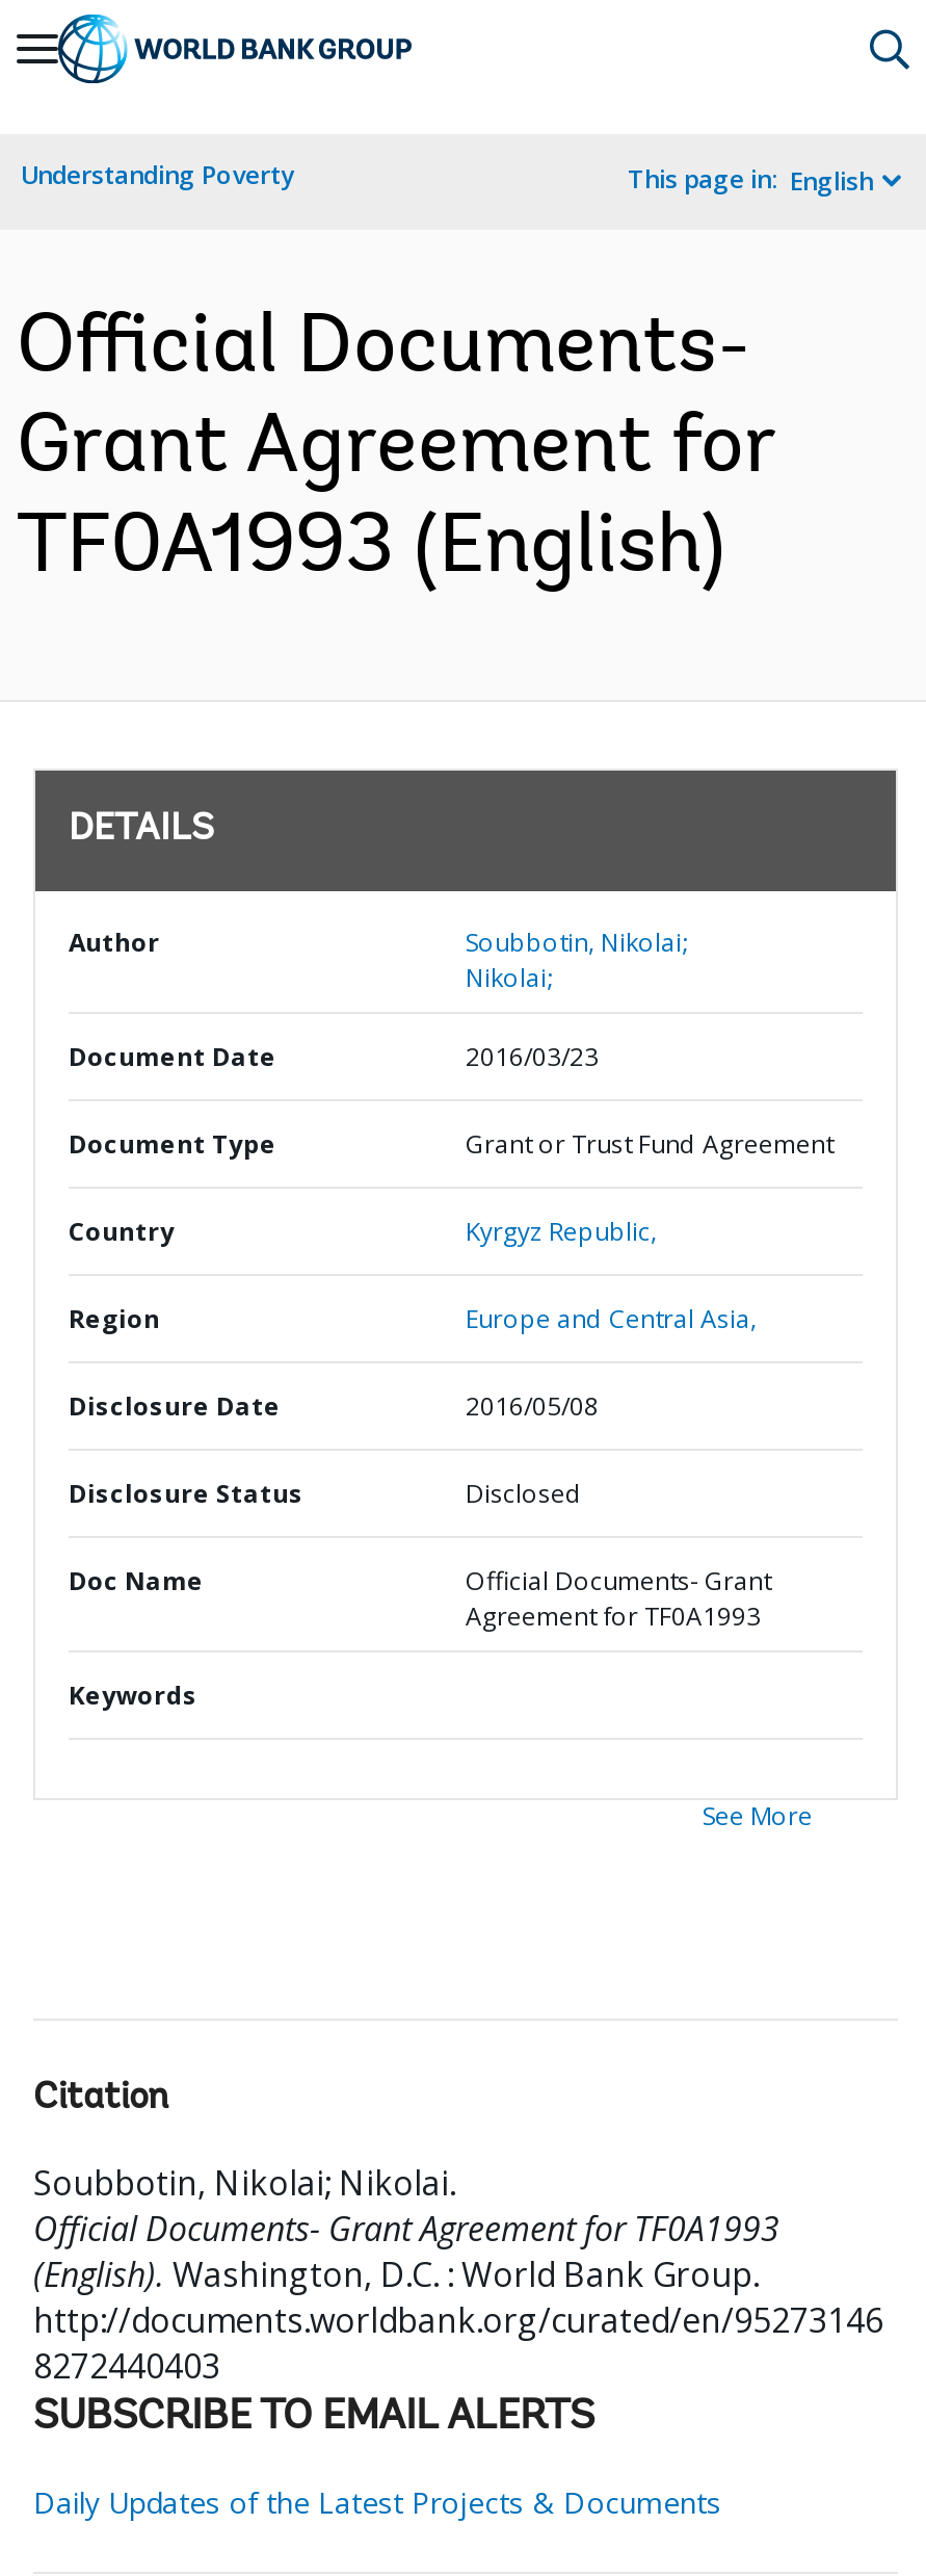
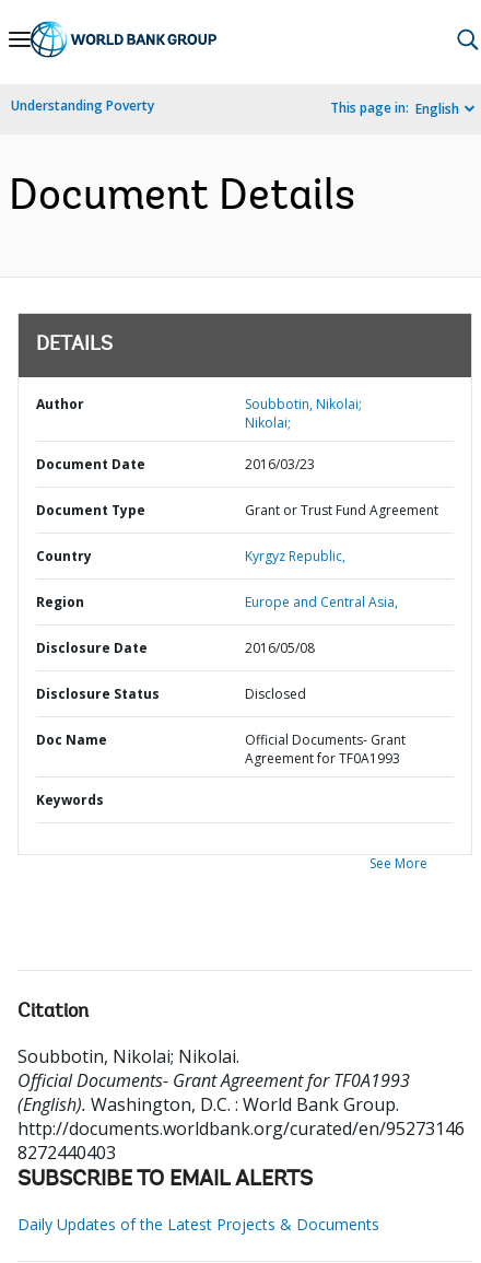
[17,309,775,592] Official Documents- | Grant Agreement for | TF0A1993 (English) -> [9,176,355,220] Document Details

